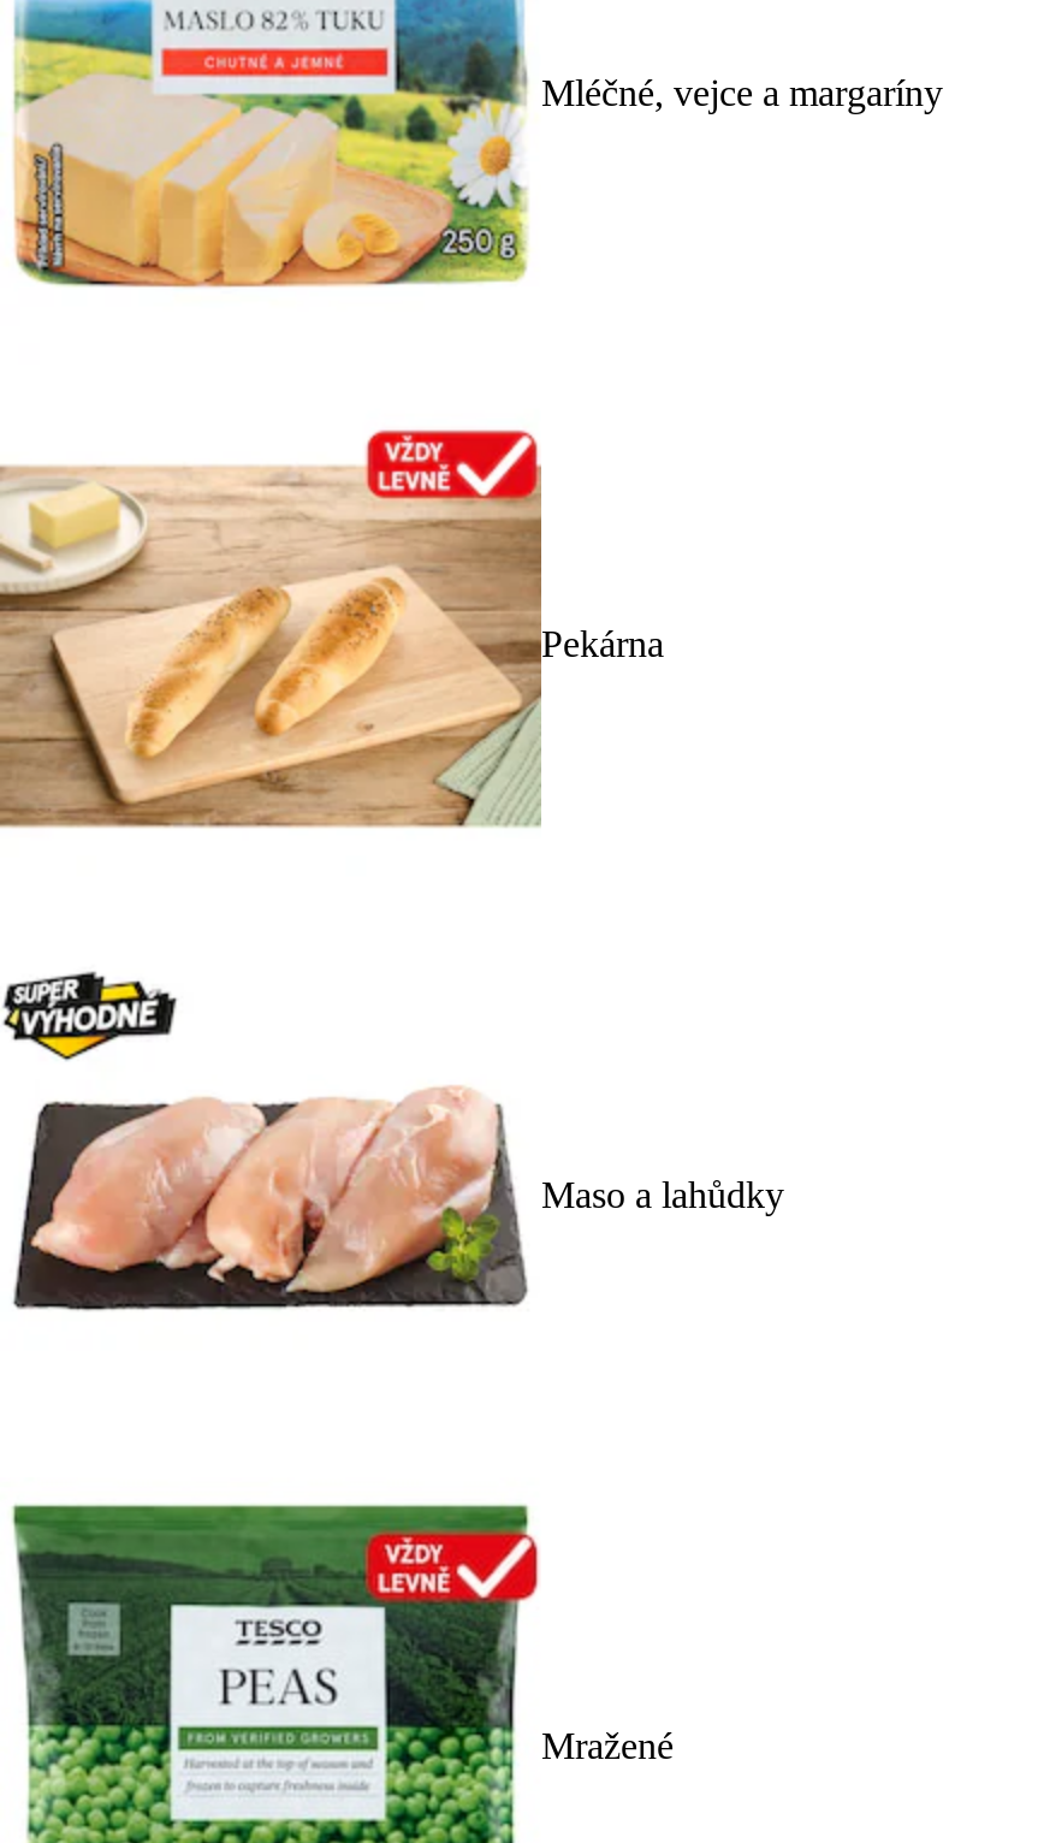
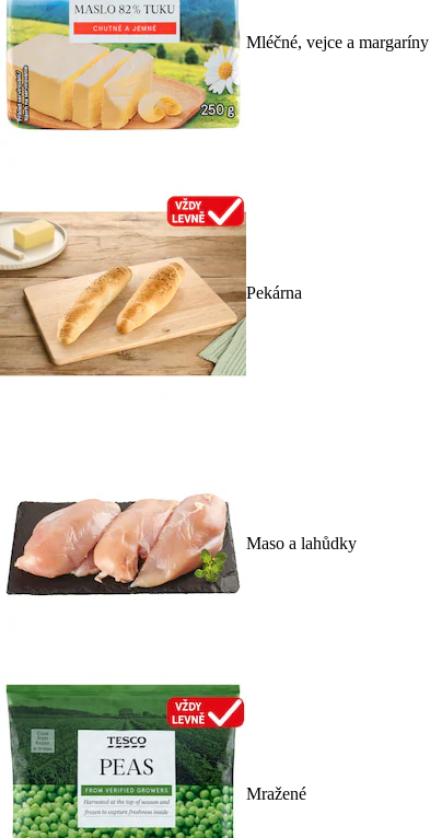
[7,970,178,1061] [image] -> none

